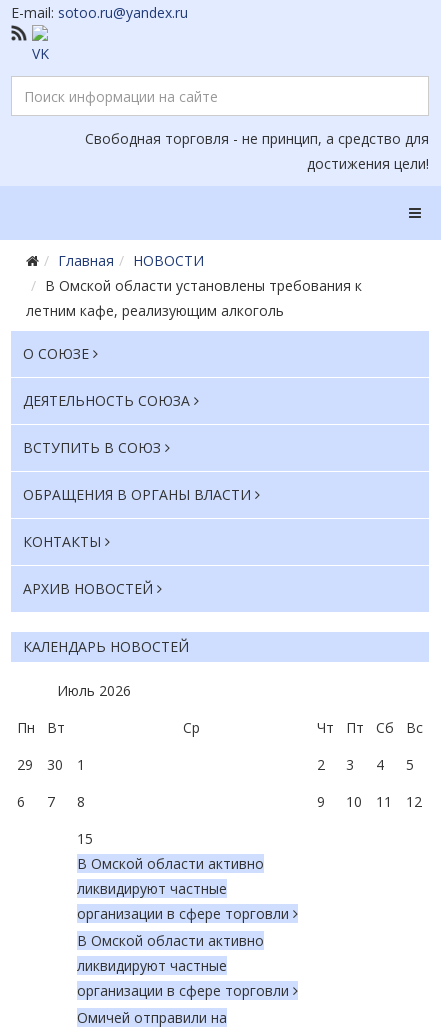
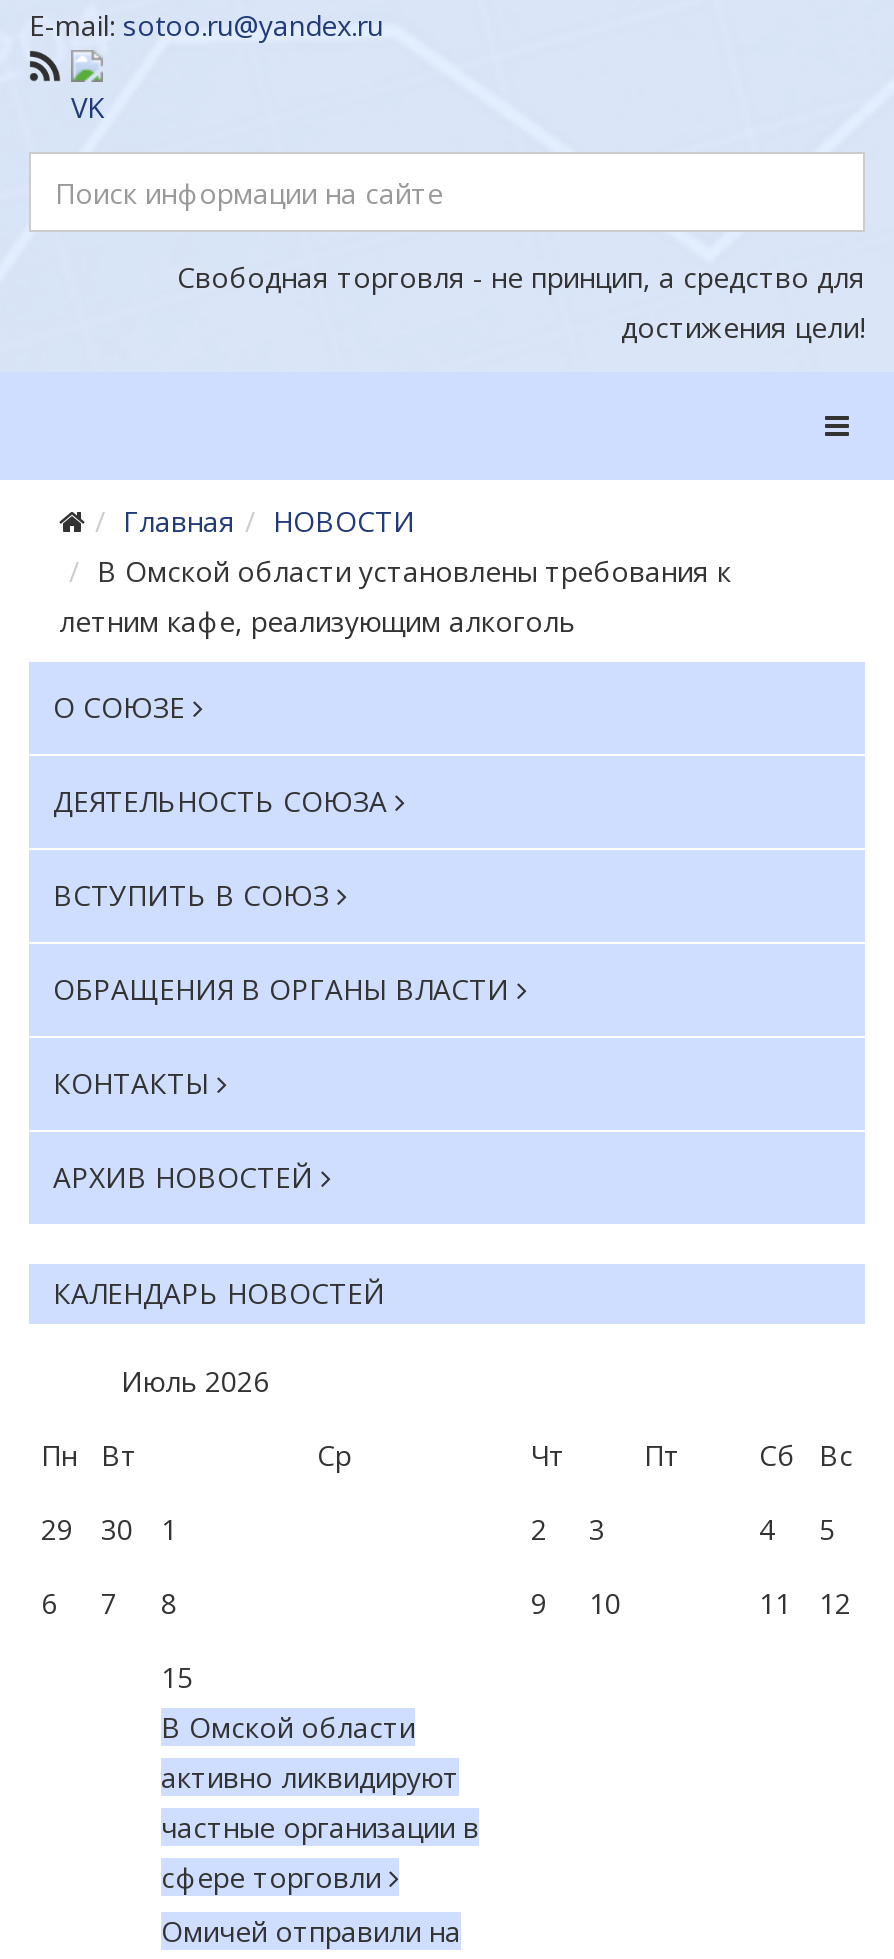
[77,854,289,1000] В Омской области активно | ликвидируют частные | организации в сфере торговли | В Омской области активно | ликвидируют частные | организации в сфере торговли -> [161,1708,479,1896] В Омской области | активно ликвидируют | частные организации в | сфере торговли

